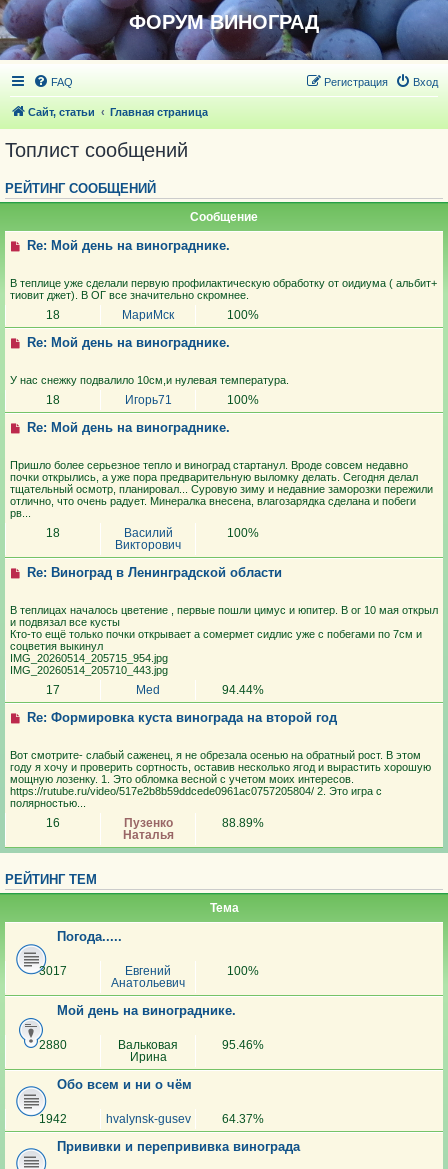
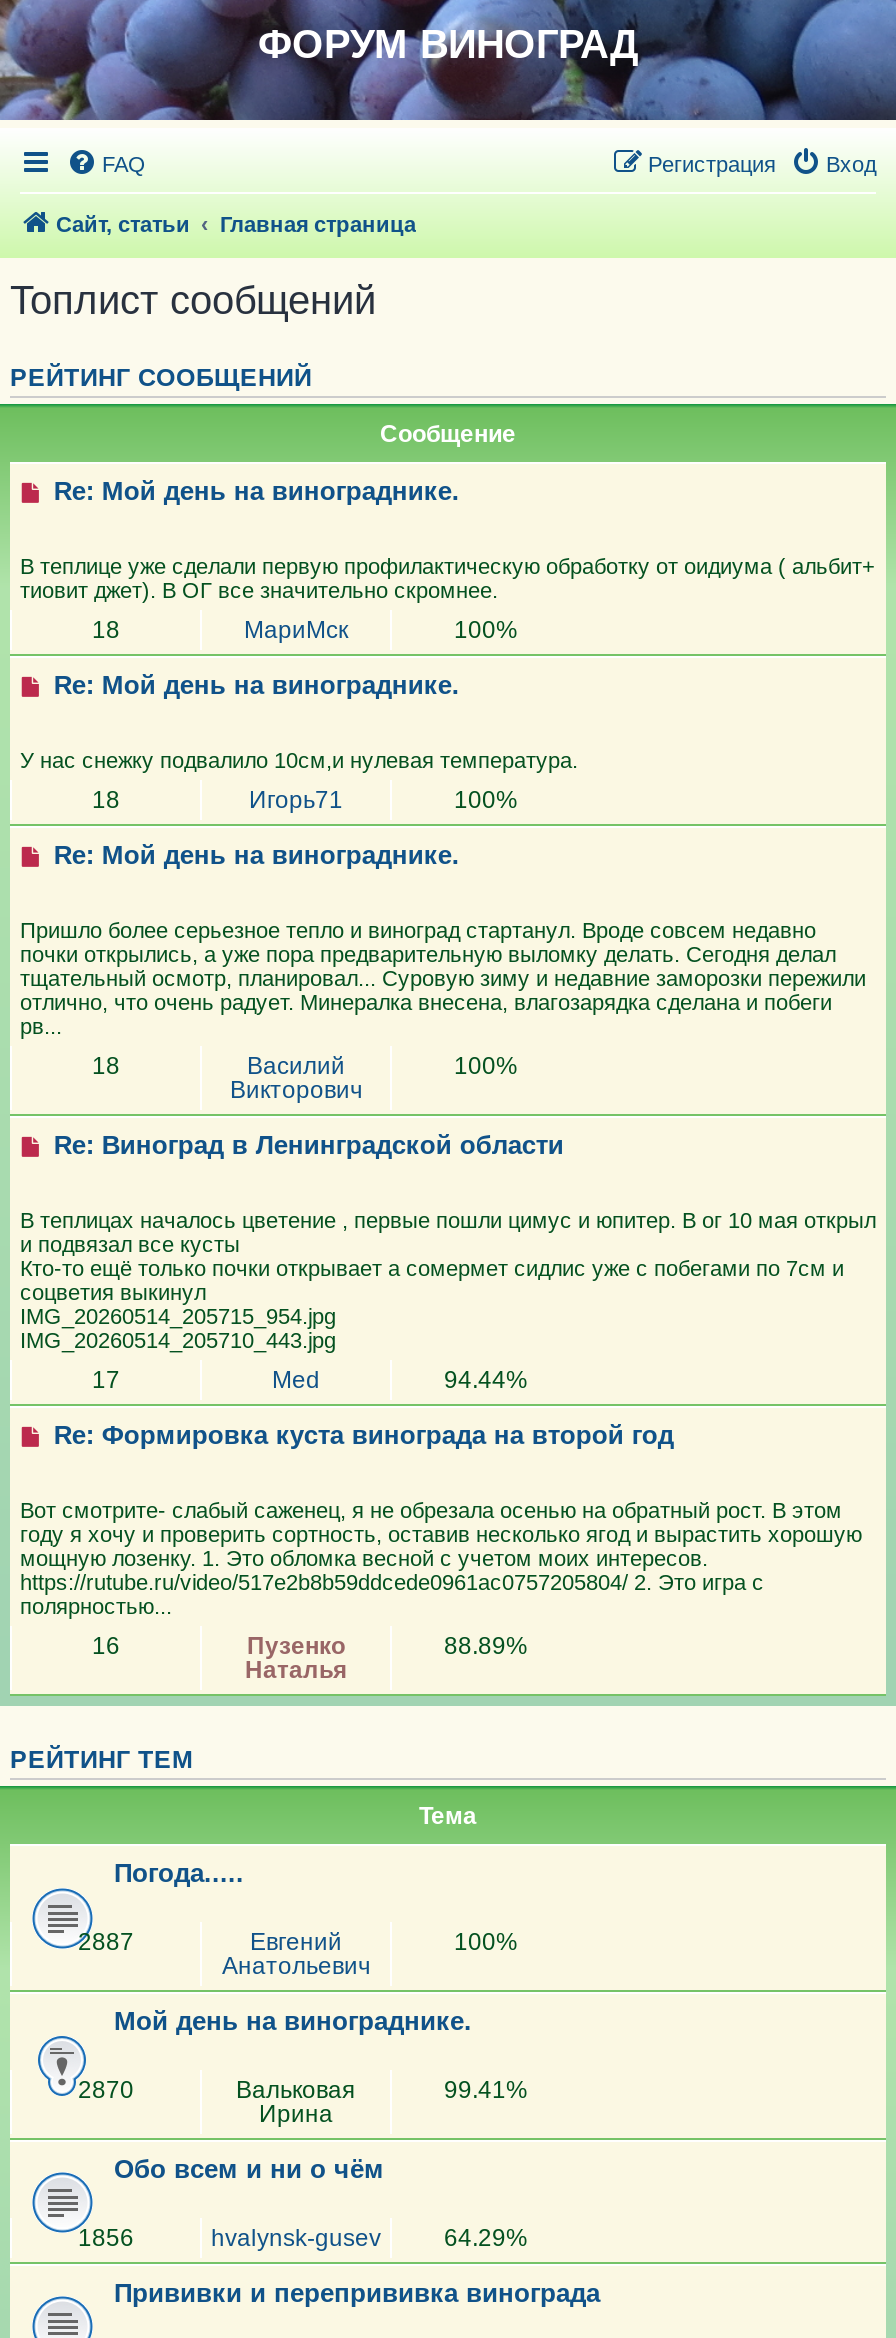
[39,964,67,978] 3017 -> [78,1928,134,1956] 2887
[39,1038,67,1052] 2880 -> [78,2076,134,2104] 2870
[222,1038,264,1052] 95.46% -> [444,2076,528,2104] 99.41%
[39,1112,67,1126] 1942 -> [78,2224,134,2252] 1856
[222,1112,264,1126] 64.37% -> [444,2224,528,2252] 64.29%

